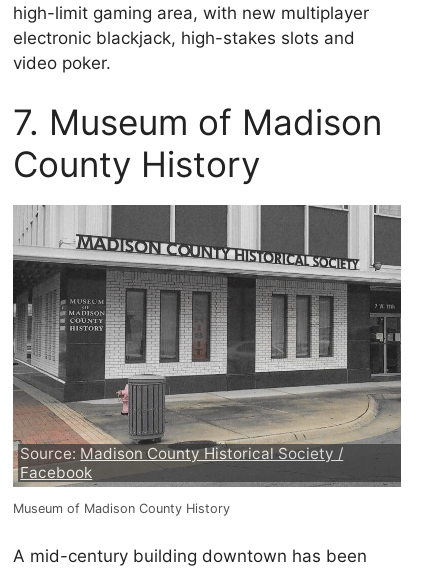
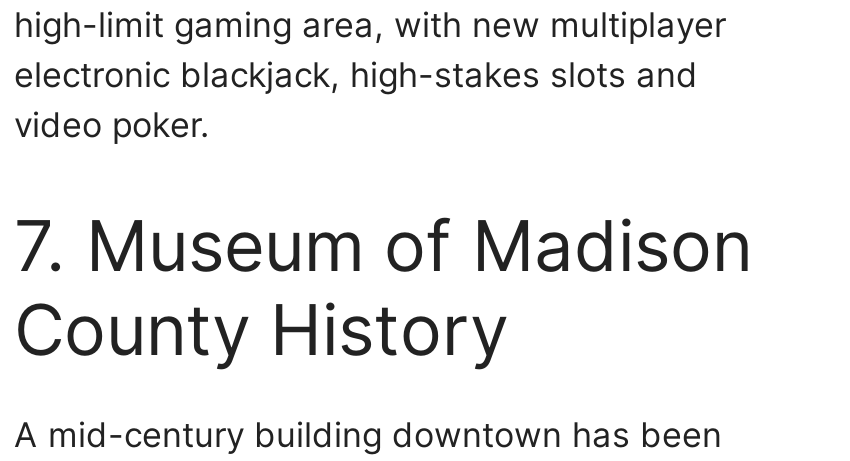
[12,204,402,516] [image] | Source:Madison County Historical Society / | Facebook | Museum of Madison County History -> none

